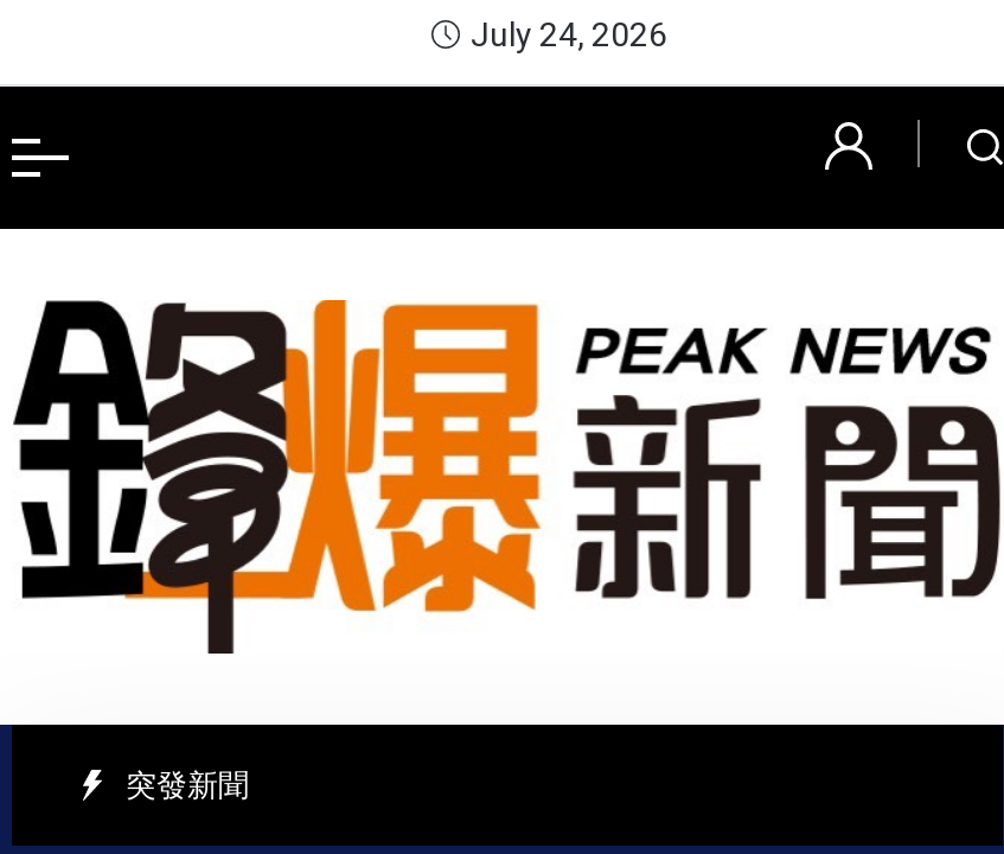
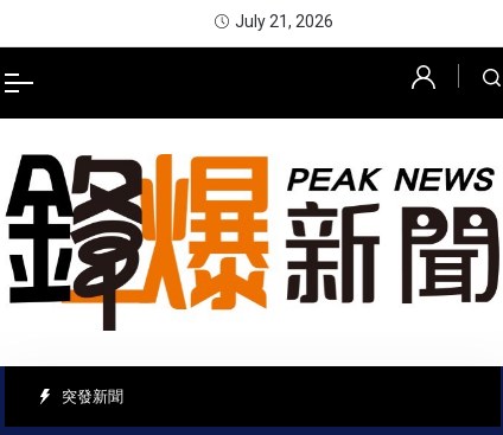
[471,15,667,53] July 24, 2026 -> [234,12,333,31] July 21, 2026

